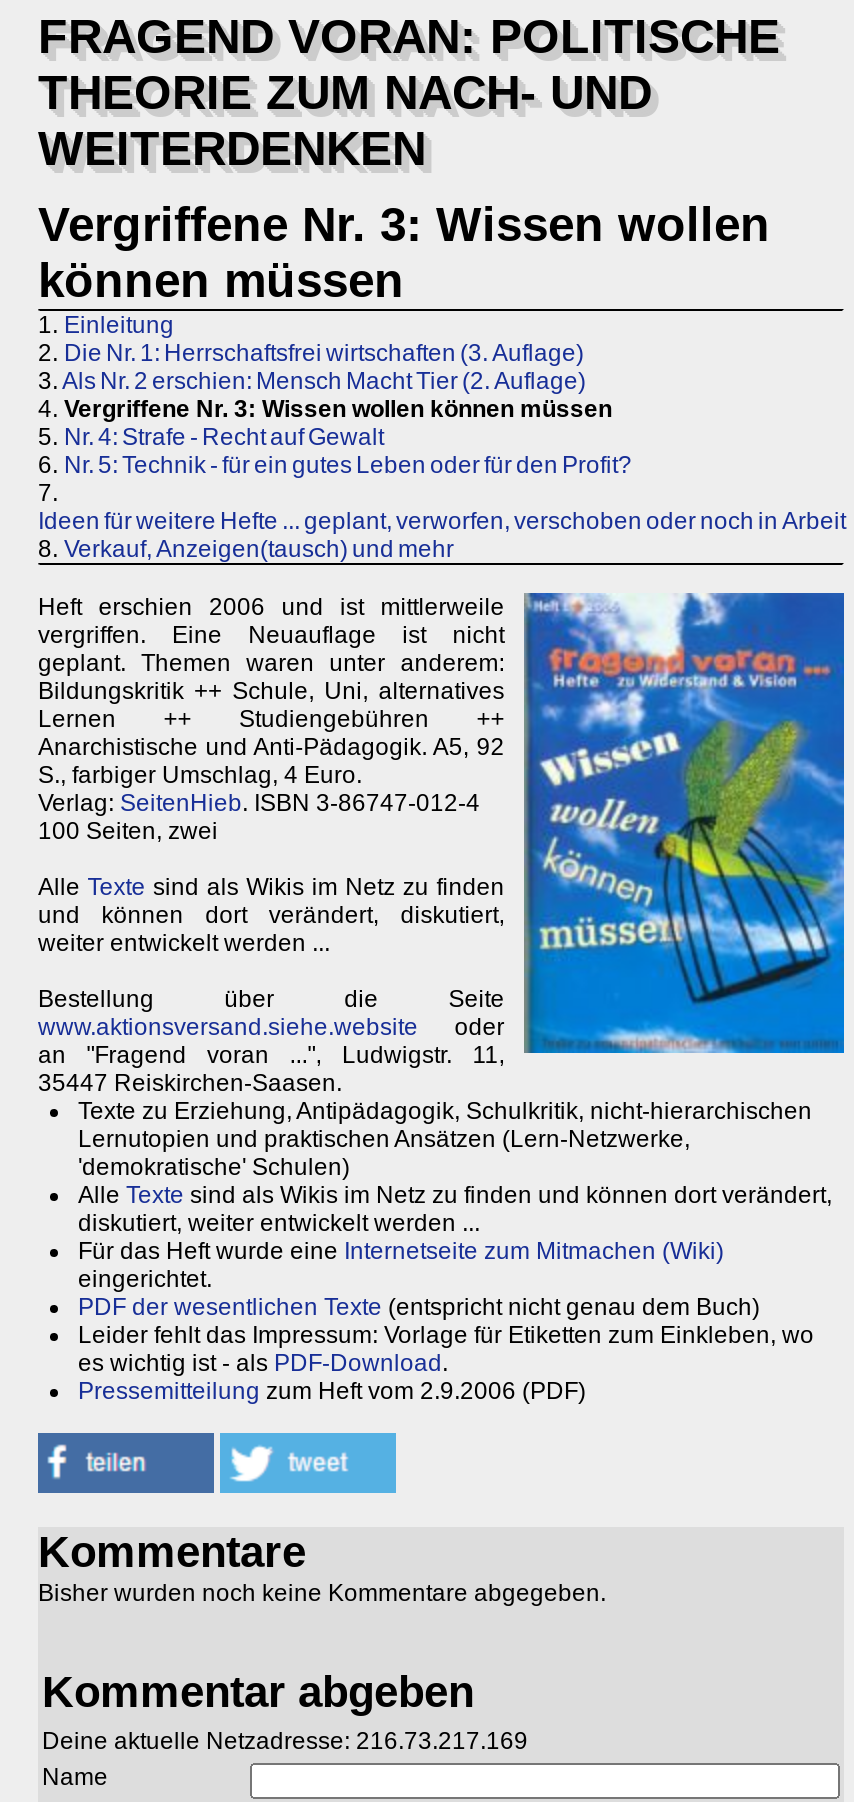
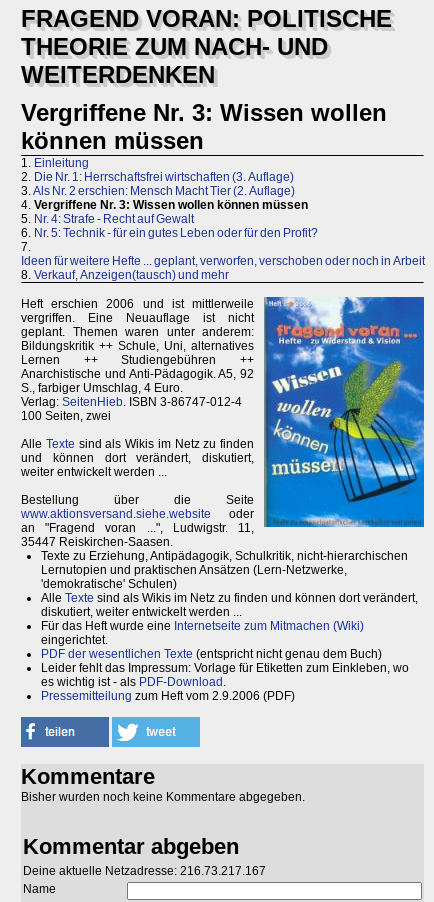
[42,1728,528,1756] Deine aktuelle Netzadresse: 216.73.217.169 -> [23,864,266,878] Deine aktuelle Netzadresse: 216.73.217.167

